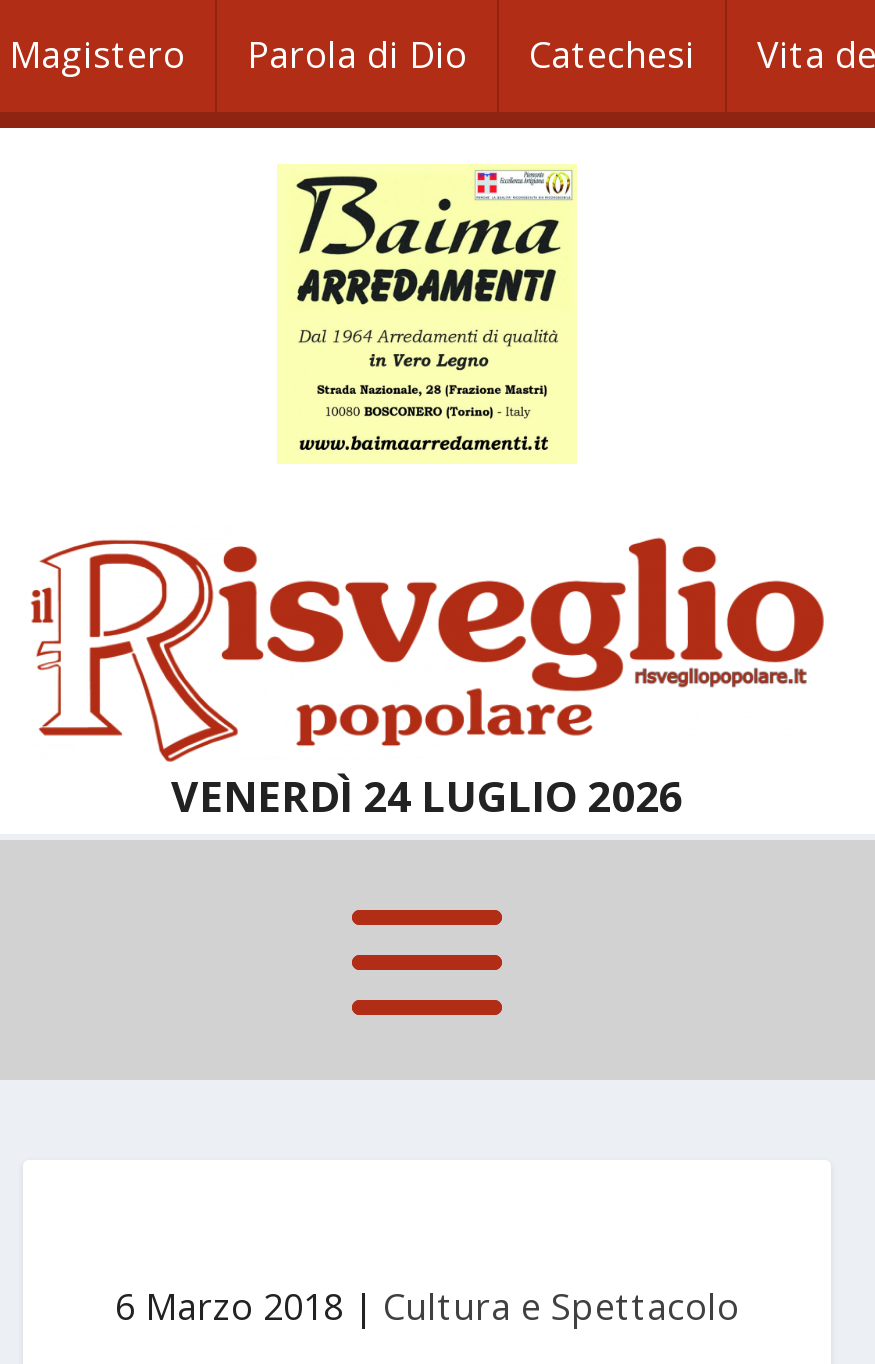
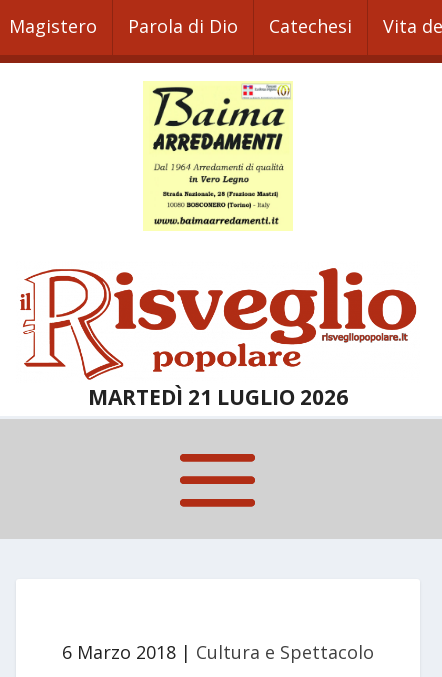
[171,769,683,825] VENERDÌ 24 LUGLIO 2026 -> [88,383,348,411] MARTEDÌ 21 LUGLIO 2026

